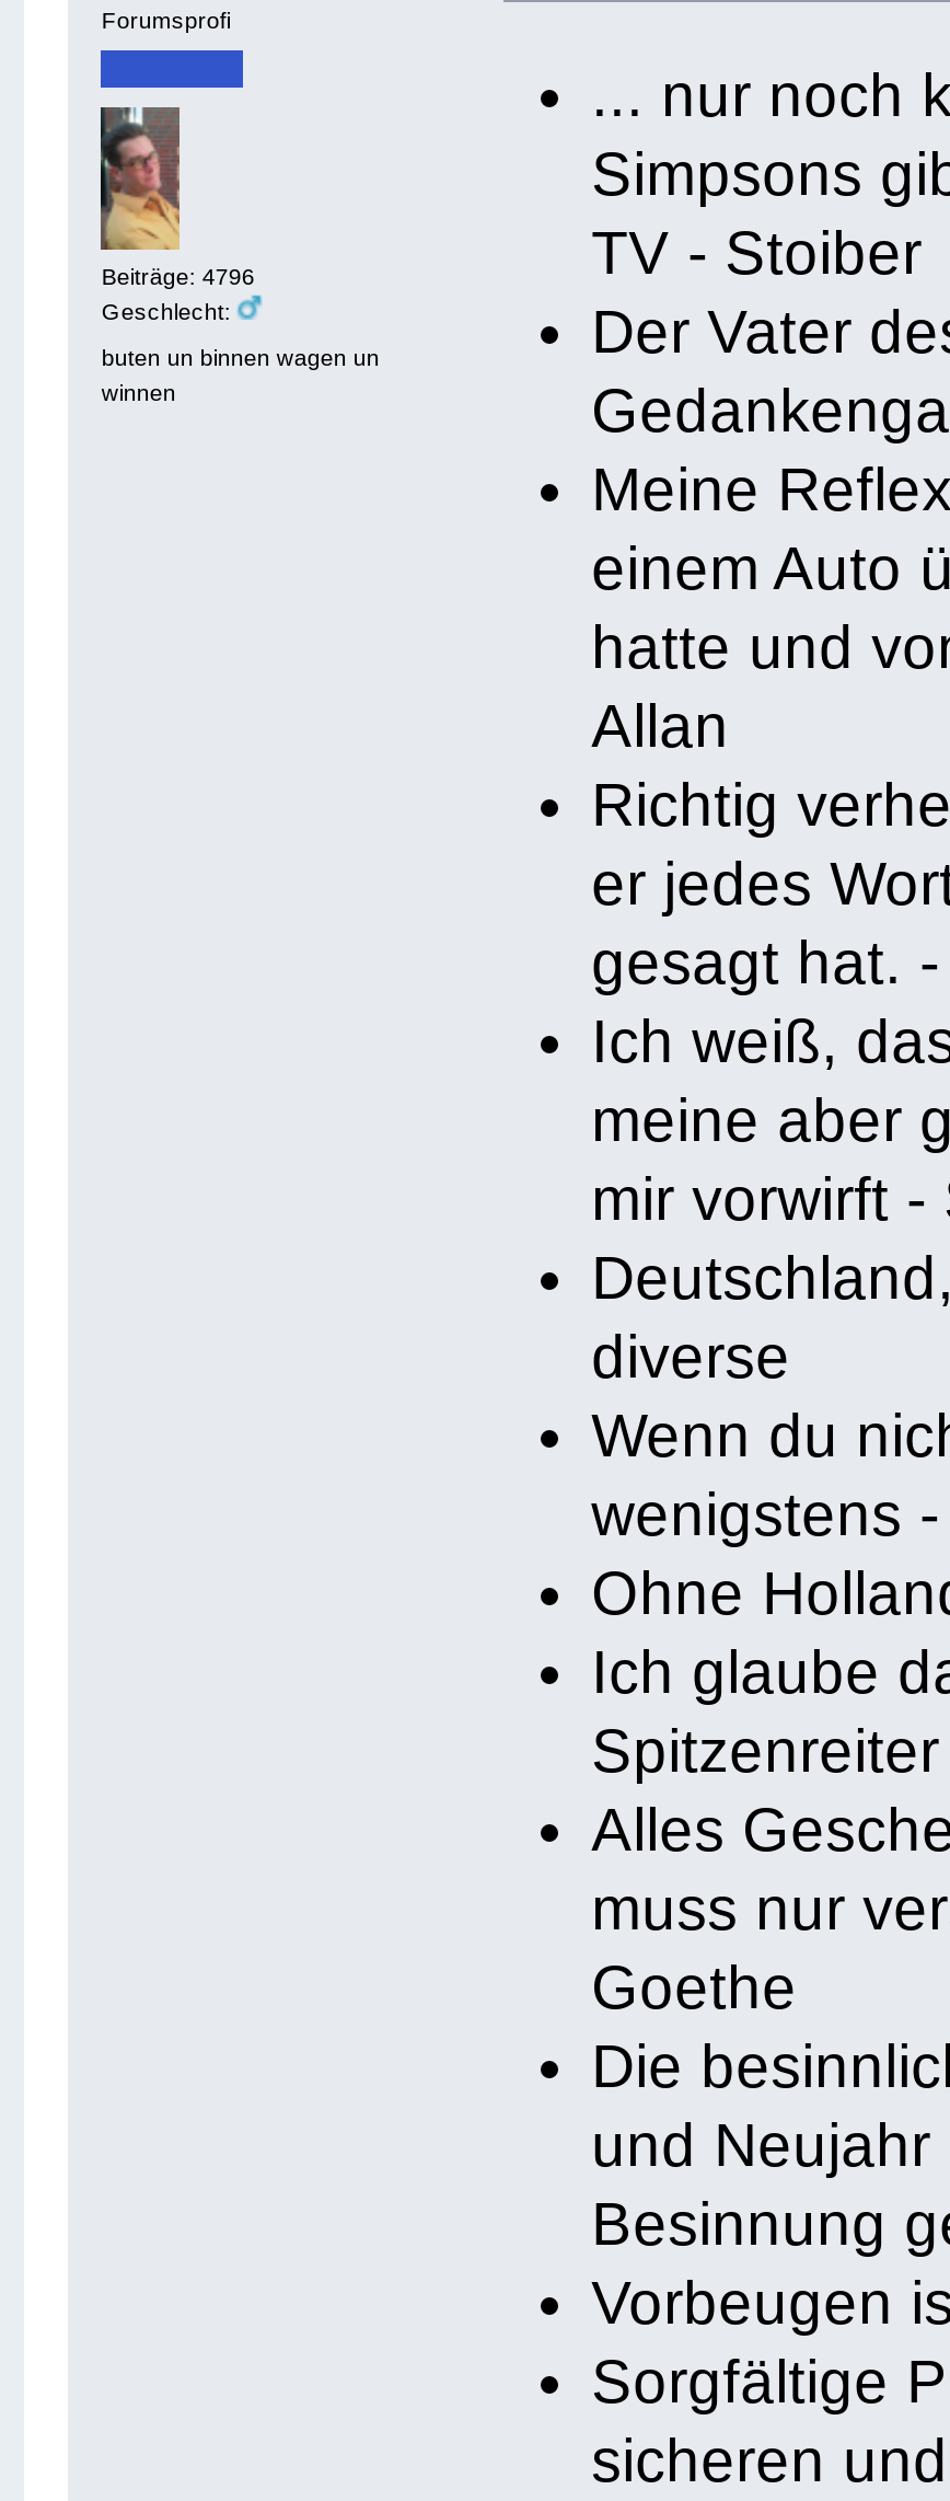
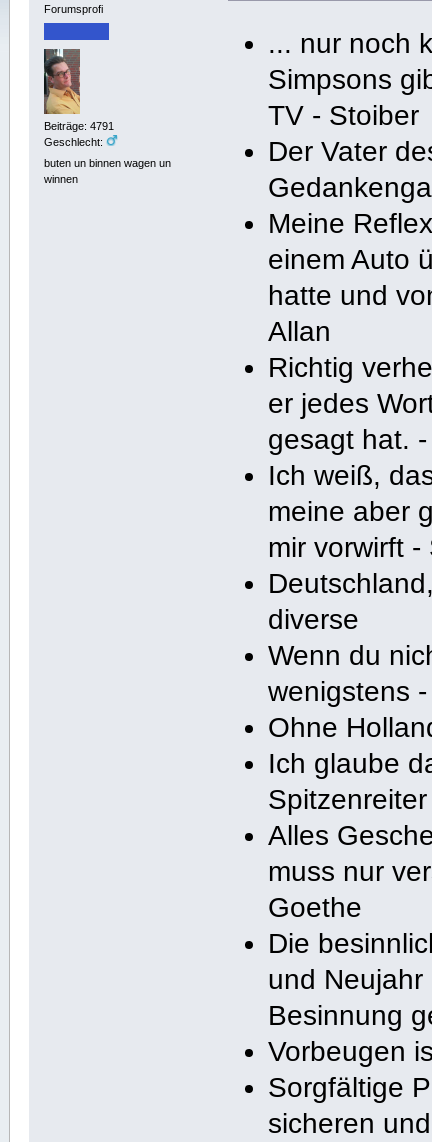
[102,263,255,289] Beiträge: 4796 -> [44,120,114,132] Beiträge: 4791

